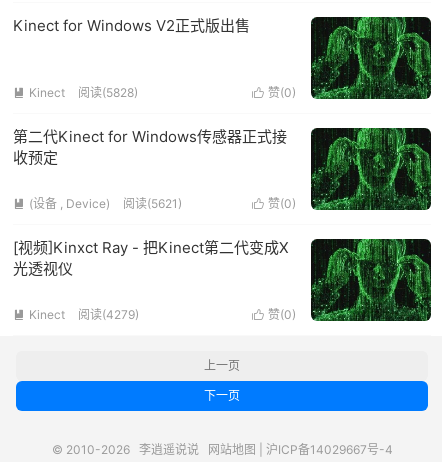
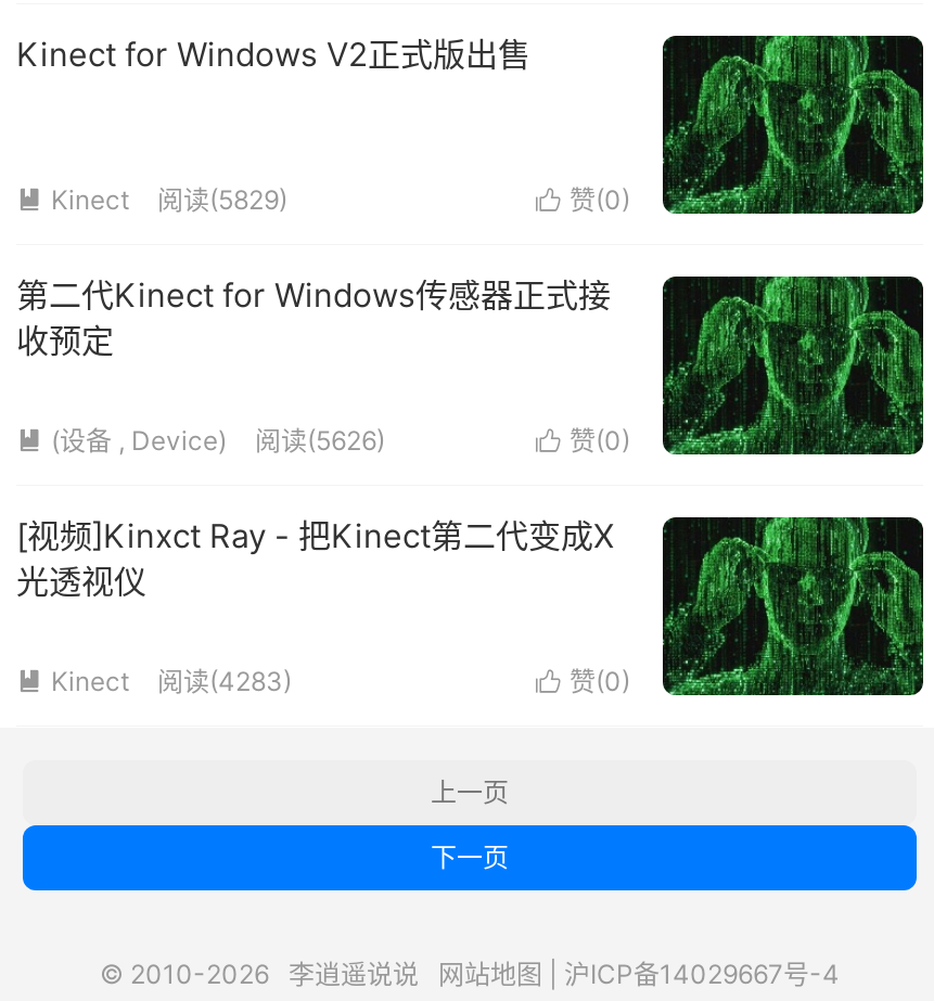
[78,85,138,100] 阅读(5828) -> [157,183,287,216] 阅读(5829)
[123,196,182,211] 阅读(5621) -> [255,424,385,457] 阅读(5626)
[78,307,139,322] 阅读(4279) -> [157,665,292,697] 阅读(4283)

